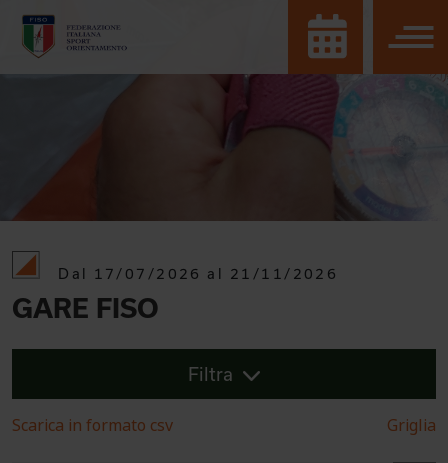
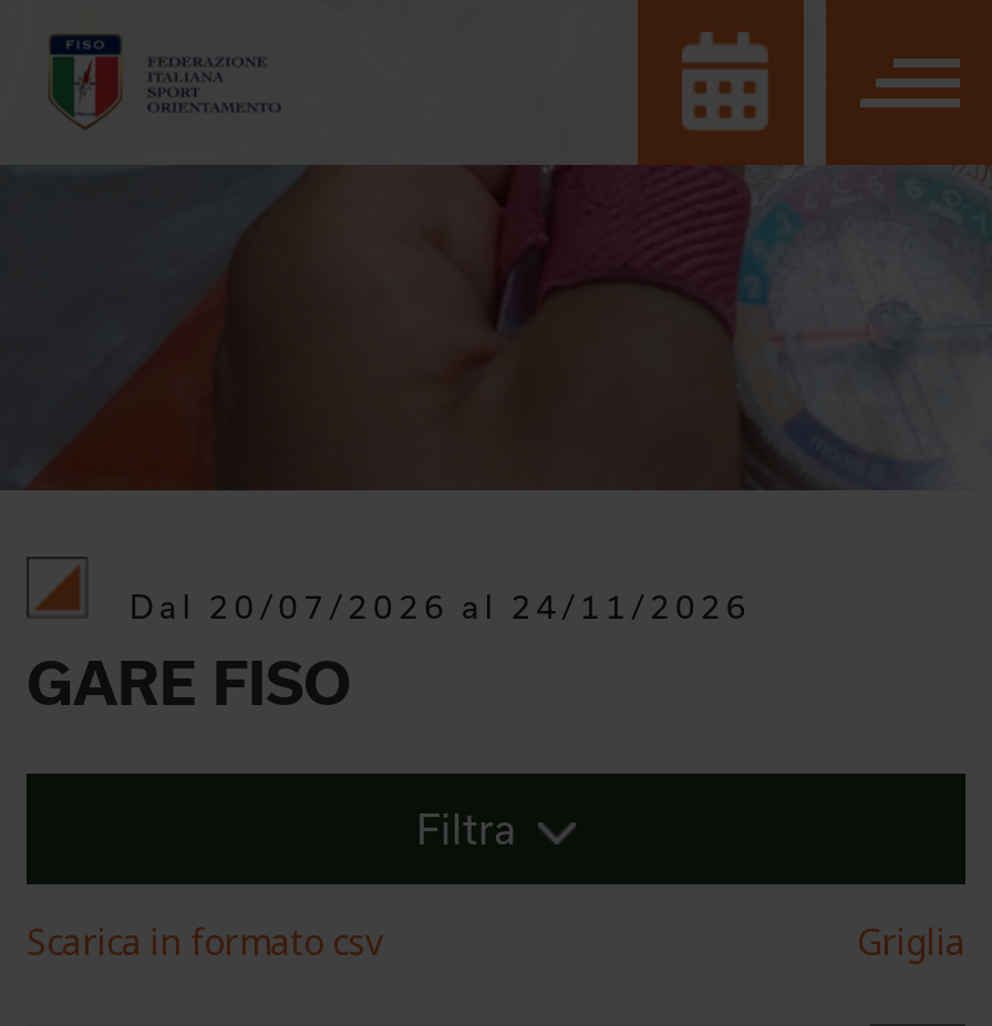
[53,264,338,281] Dal 17/07/2026 al 21/11/2026 -> [117,587,751,624] Dal 20/07/2026 al 24/11/2026

